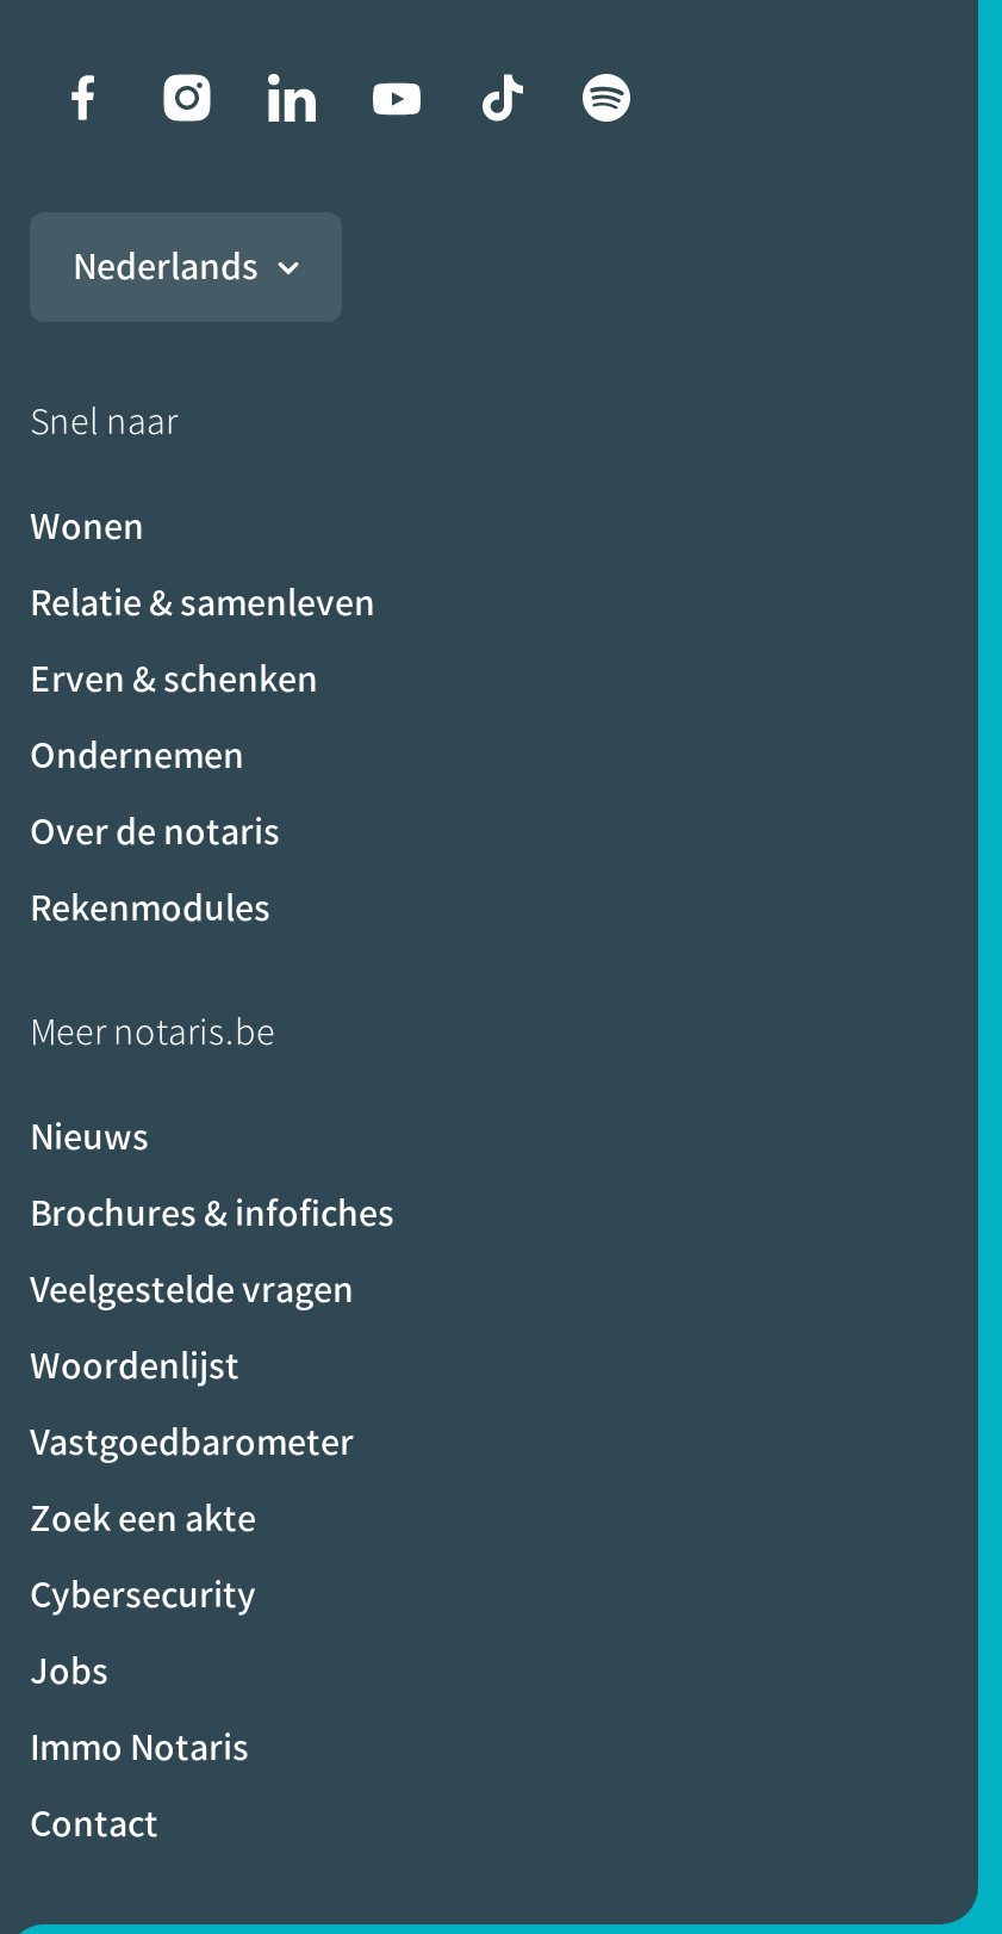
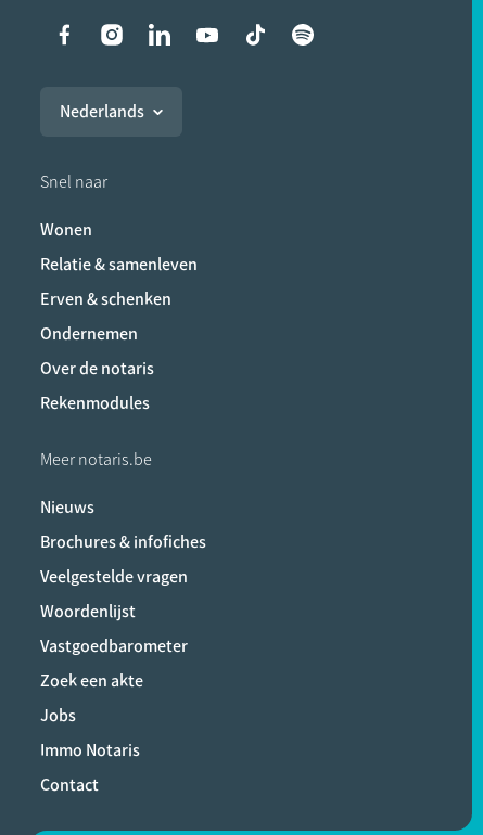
[30,1572,256,1617] Cybersecurity -> none

